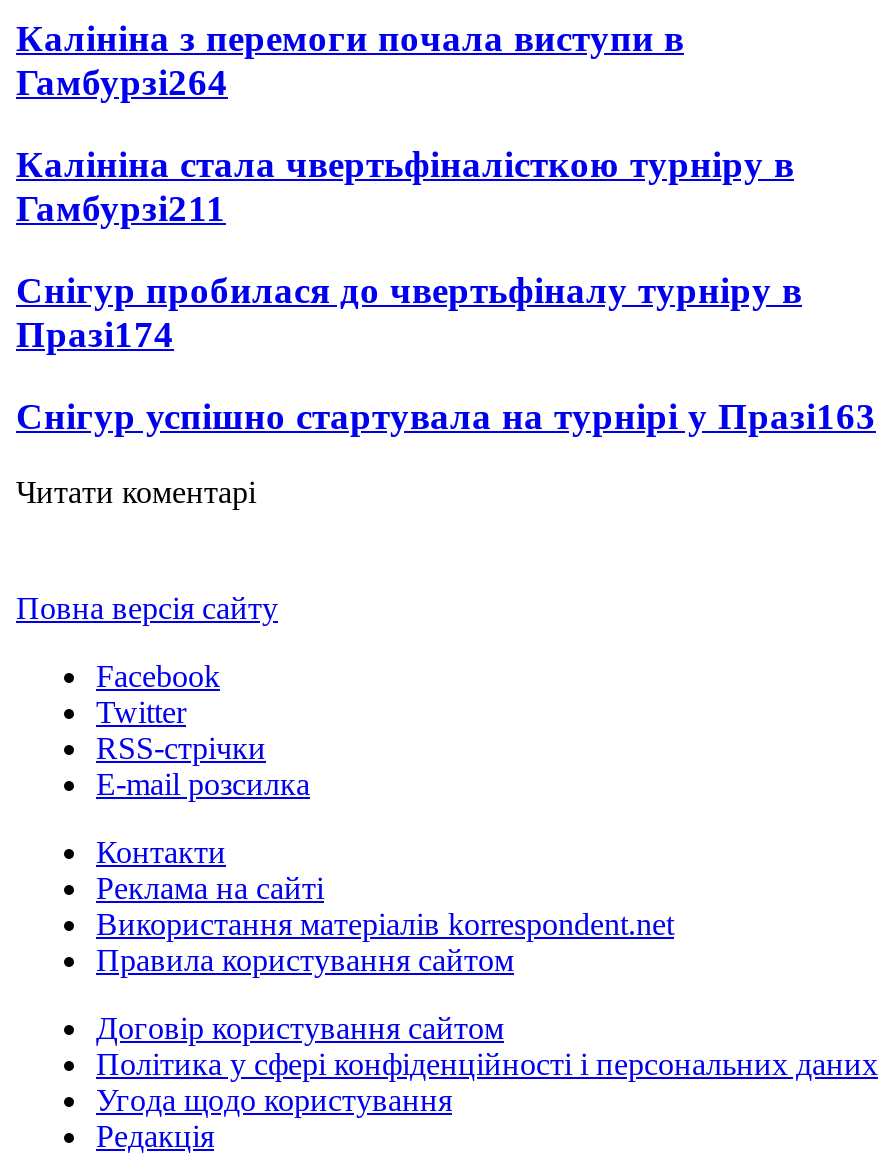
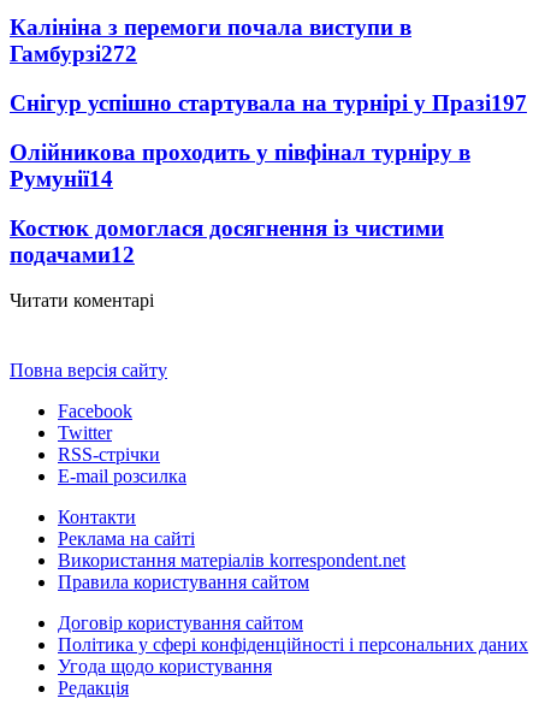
[16,62,228,104] Гамбурзі264 -> [10,41,137,67] Гамбурзі272
[16,143,794,229] Калініна стала чвертьфіналісткою турніру в | Гамбурзі211 -> [10,90,527,116] Снігур успішно стартувала на турнірі у Празі197
[16,269,802,355] Снігур пробилася до чвертьфіналу турніру в | Празі174 -> [10,139,470,191] Олійникова проходить у півфінал турніру в | Румунії14
[16,394,876,436] Снігур успішно стартувала на турнірі у Празі163 -> [10,215,444,267] Костюк домоглася досягнення із чистими | подачами12

